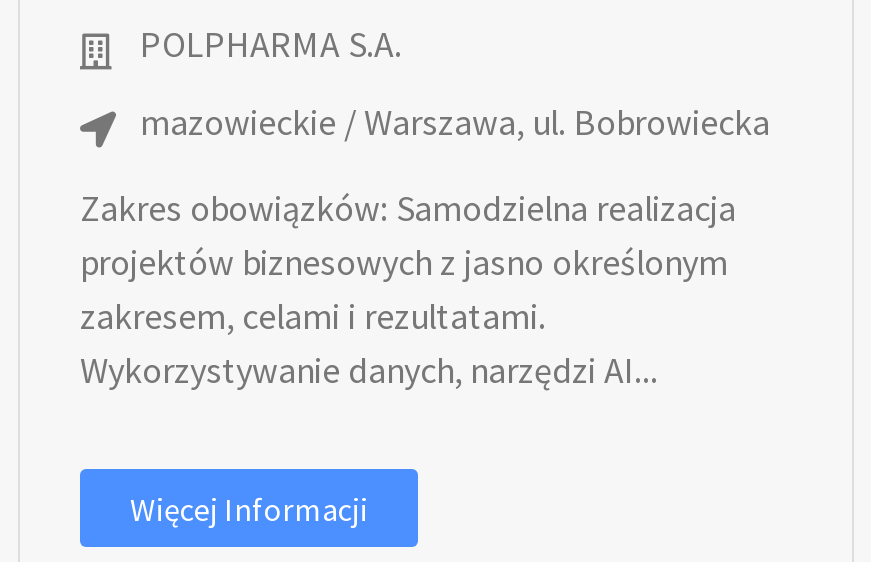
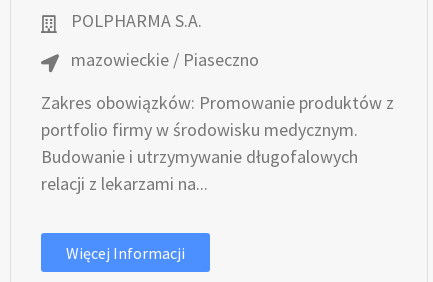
[140,99,770,145] mazowieckie / Warszawa, ul. Bobrowiecka -> [71,48,259,71] mazowieckie / Piaseczno
[80,185,736,393] Zakres obowiązków: Samodzielna realizacja | projektów biznesowych z jasno określonym | zakresem, celami i rezultatami. | Wykorzystywanie danych, narzędzi AI... -> [41,91,394,195] Zakres obowiązków: Promowanie produktów z | portfolio firmy w środowisku medycznym. | Budowanie i utrzymywanie długofalowych | relacji z lekarzami na...

